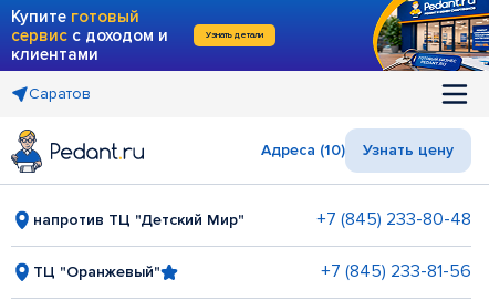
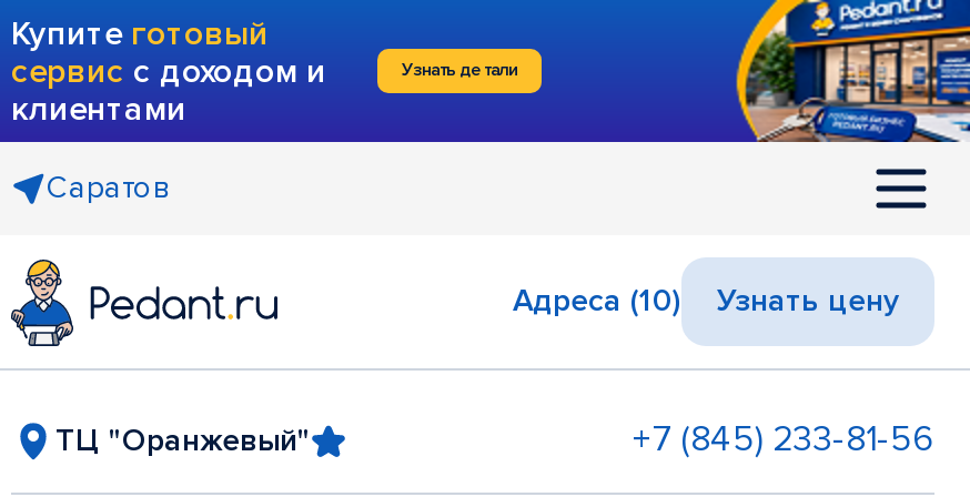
[33,208,471,230] напротив ТЦ "Детский Мир" | +7 (845) 233-80-48 -> none

